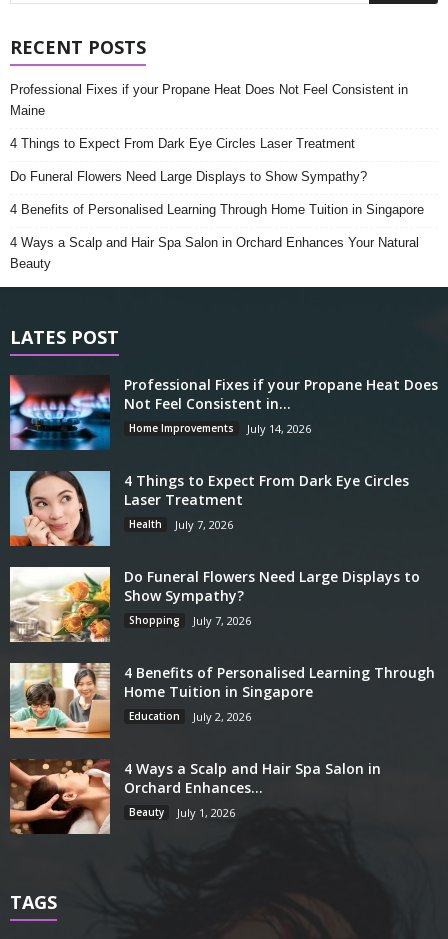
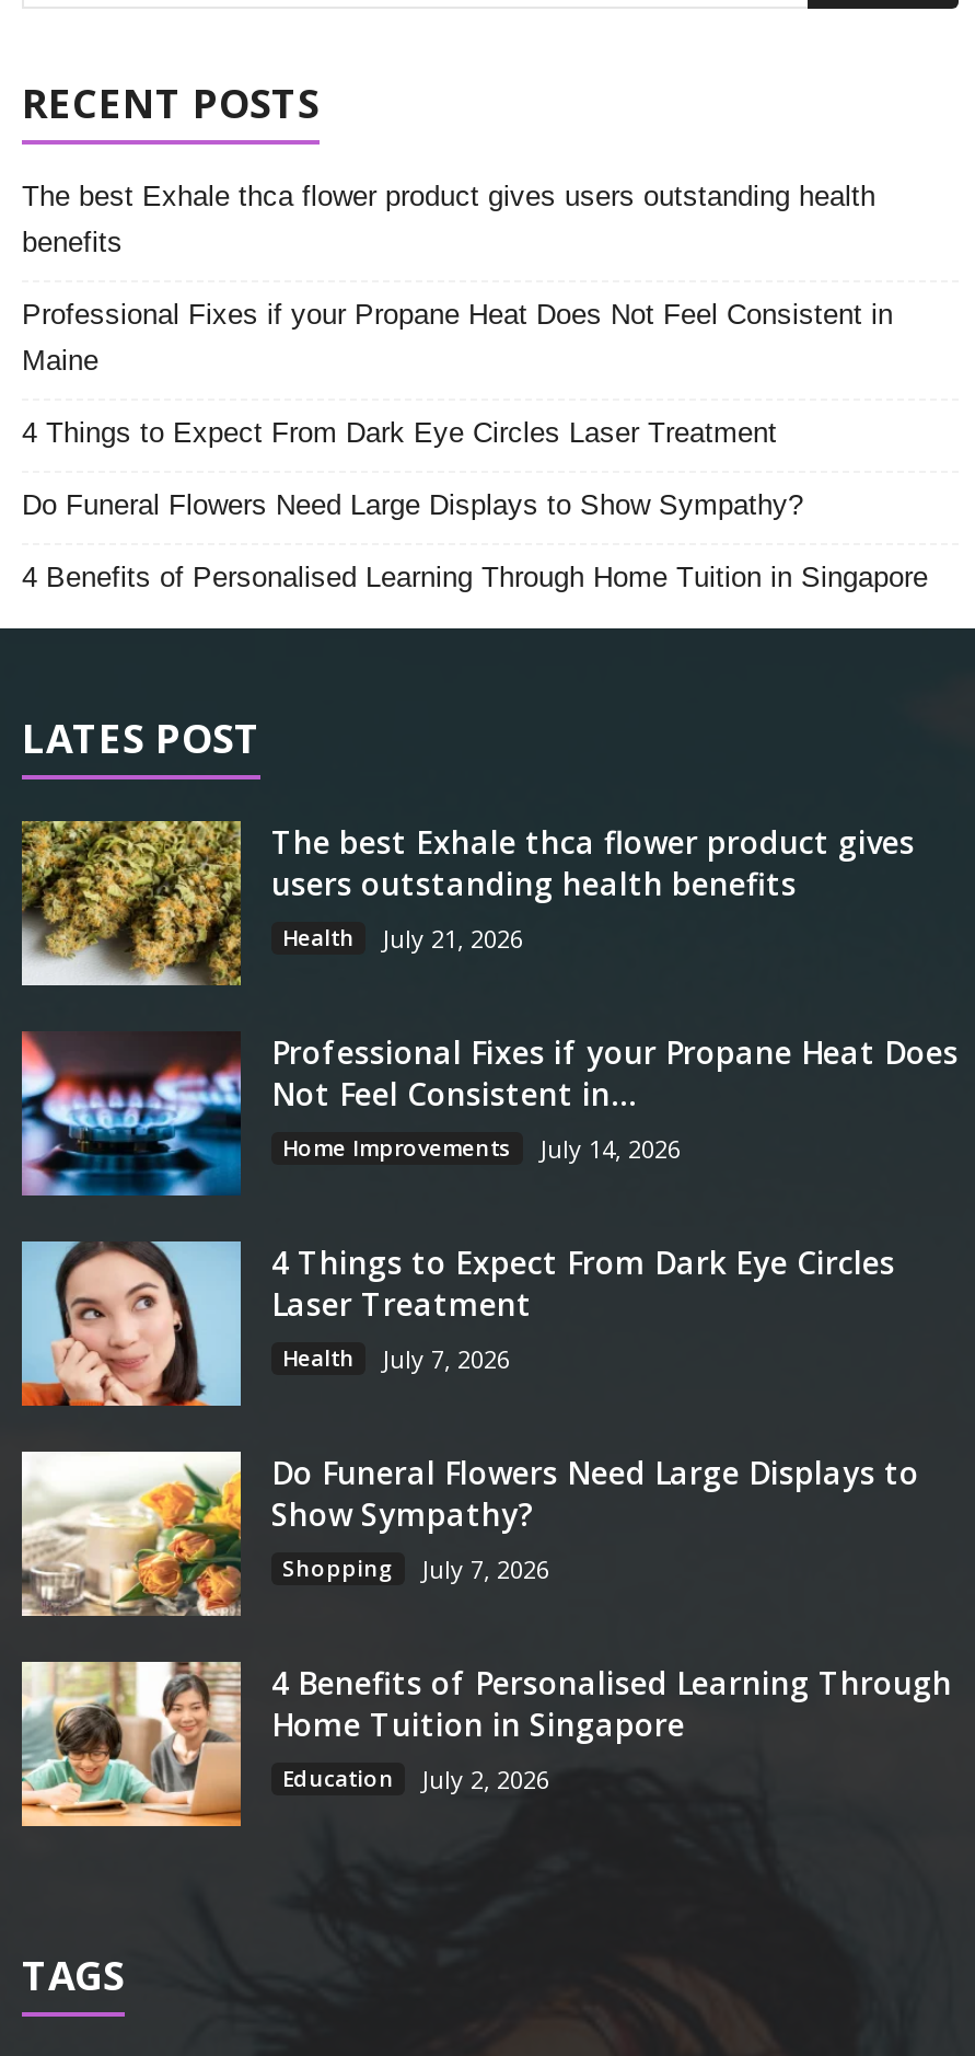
none -> [22,180,875,259] The best Exhale thca flower product gives users outstanding health | benefits
moved [10,82,424,217] -> [22,298,928,594]: Professional Fixes if your Propane Heat Does Not Feel Consistent in | Maine | 4 Things to Expect From Dark Eye Circles Laser Treatment | Do Funeral Flowers Need Large Displays to Show Sympathy? | 4 Benefits of Personalised Learning Through Home Tuition in Singapore
[10,235,419,271] 4 Ways a Scalp and Hair Spa Salon in Orchard Enhances Your Natural | Beauty -> none
none -> [20,819,915,987] [image] | The best Exhale thca flower product gives | users outstanding health benefits | Health | July 21, 2026
moved [6,374,438,724] -> [13,1029,959,1796]: [image] | Professional Fixes if your Propane Heat Does | Not Feel Consistent in... | ... | Education | July 2, 2026
[9,759,381,834] [image] | 4 Ways a Scalp and Hair Spa Salon in | Orchard Enhances... | Beauty | July 1, 2026 -> none

